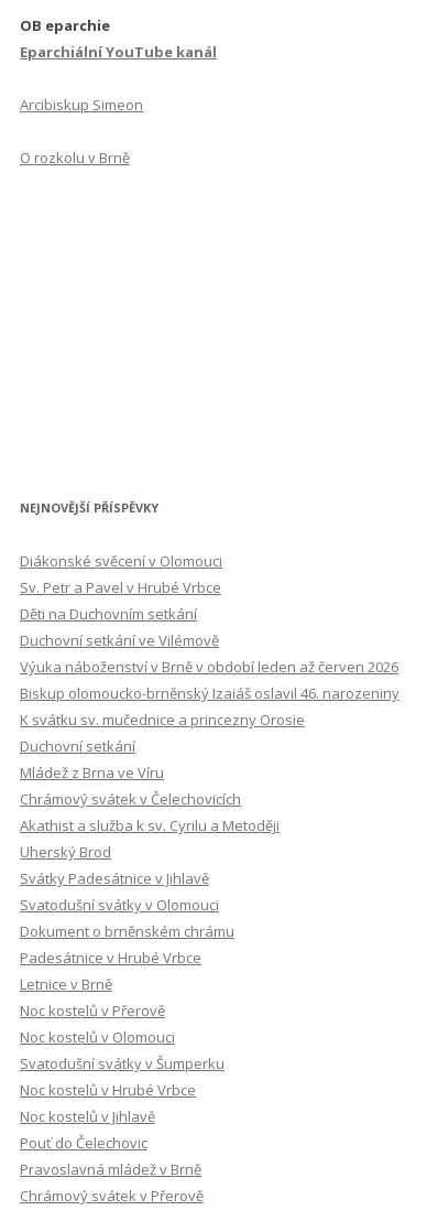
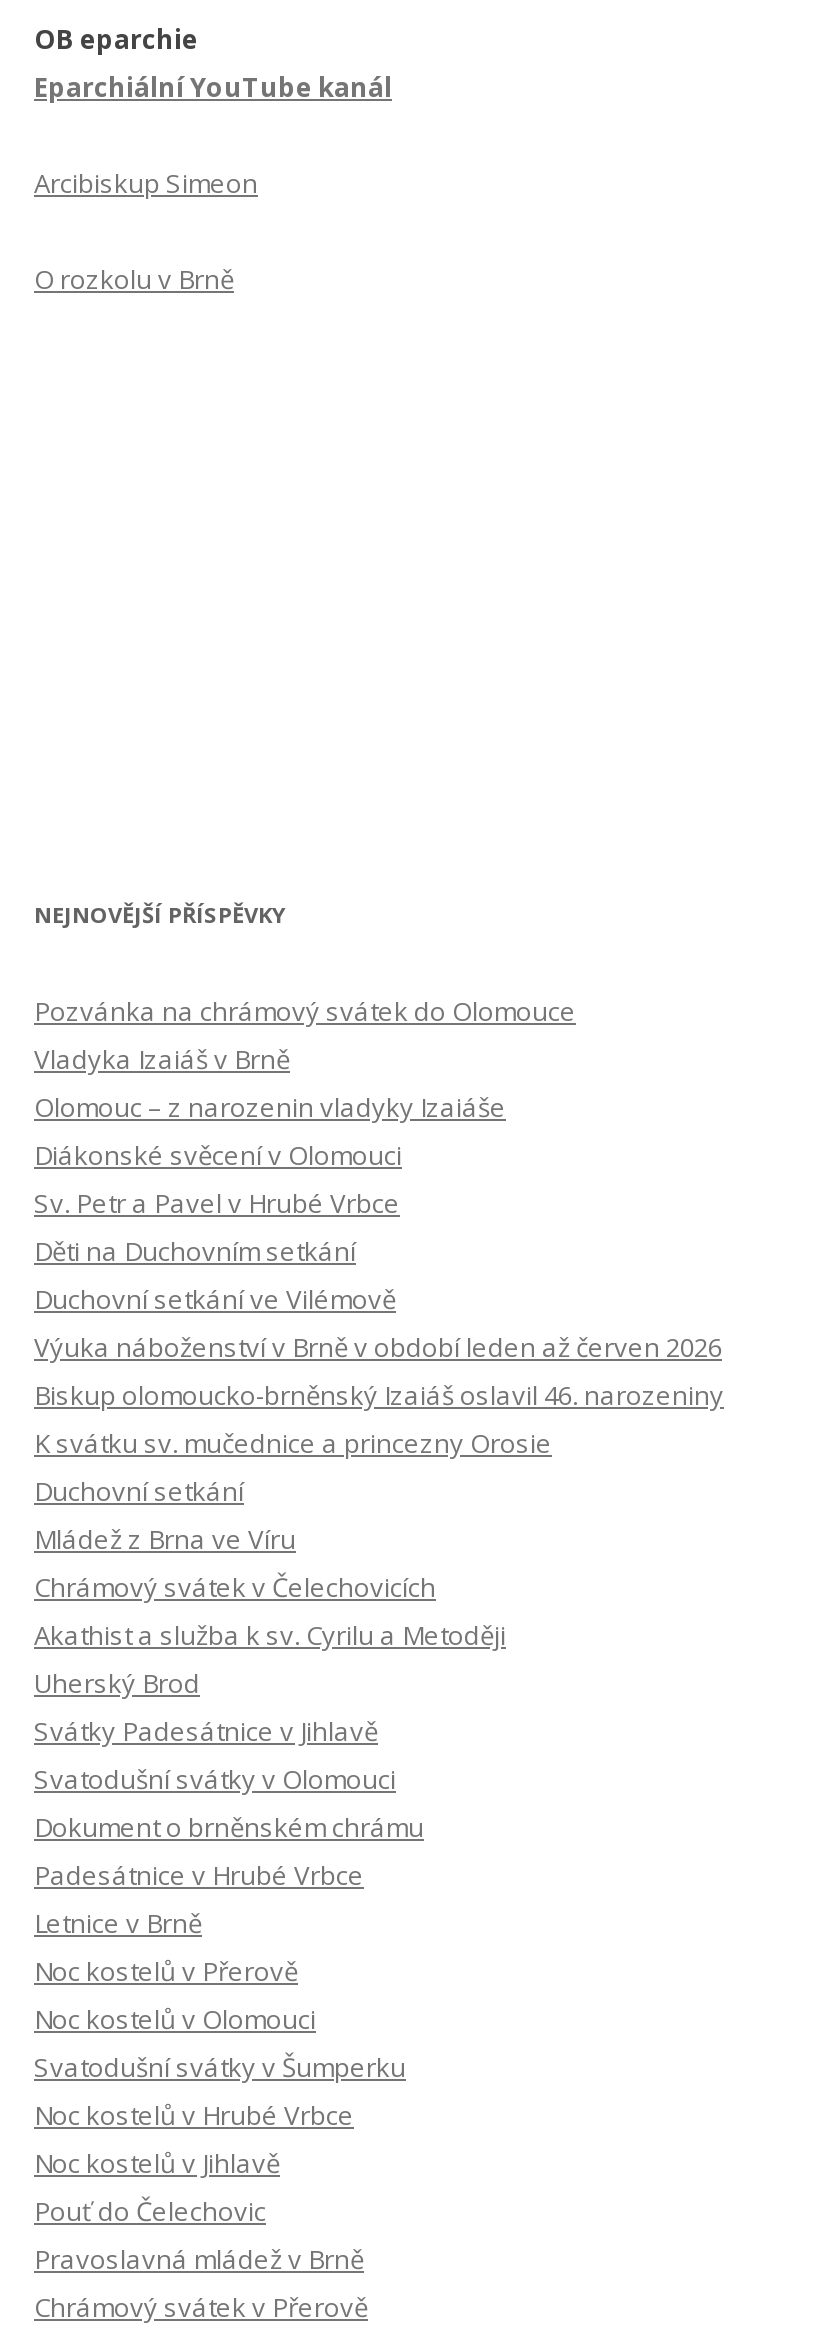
none -> [34,993,576,1125] Pozvánka na chrámový svátek do Olomouce | Vladyka Izaiáš v Brně | Olomouc – z narozenin vladyky Izaiáše

